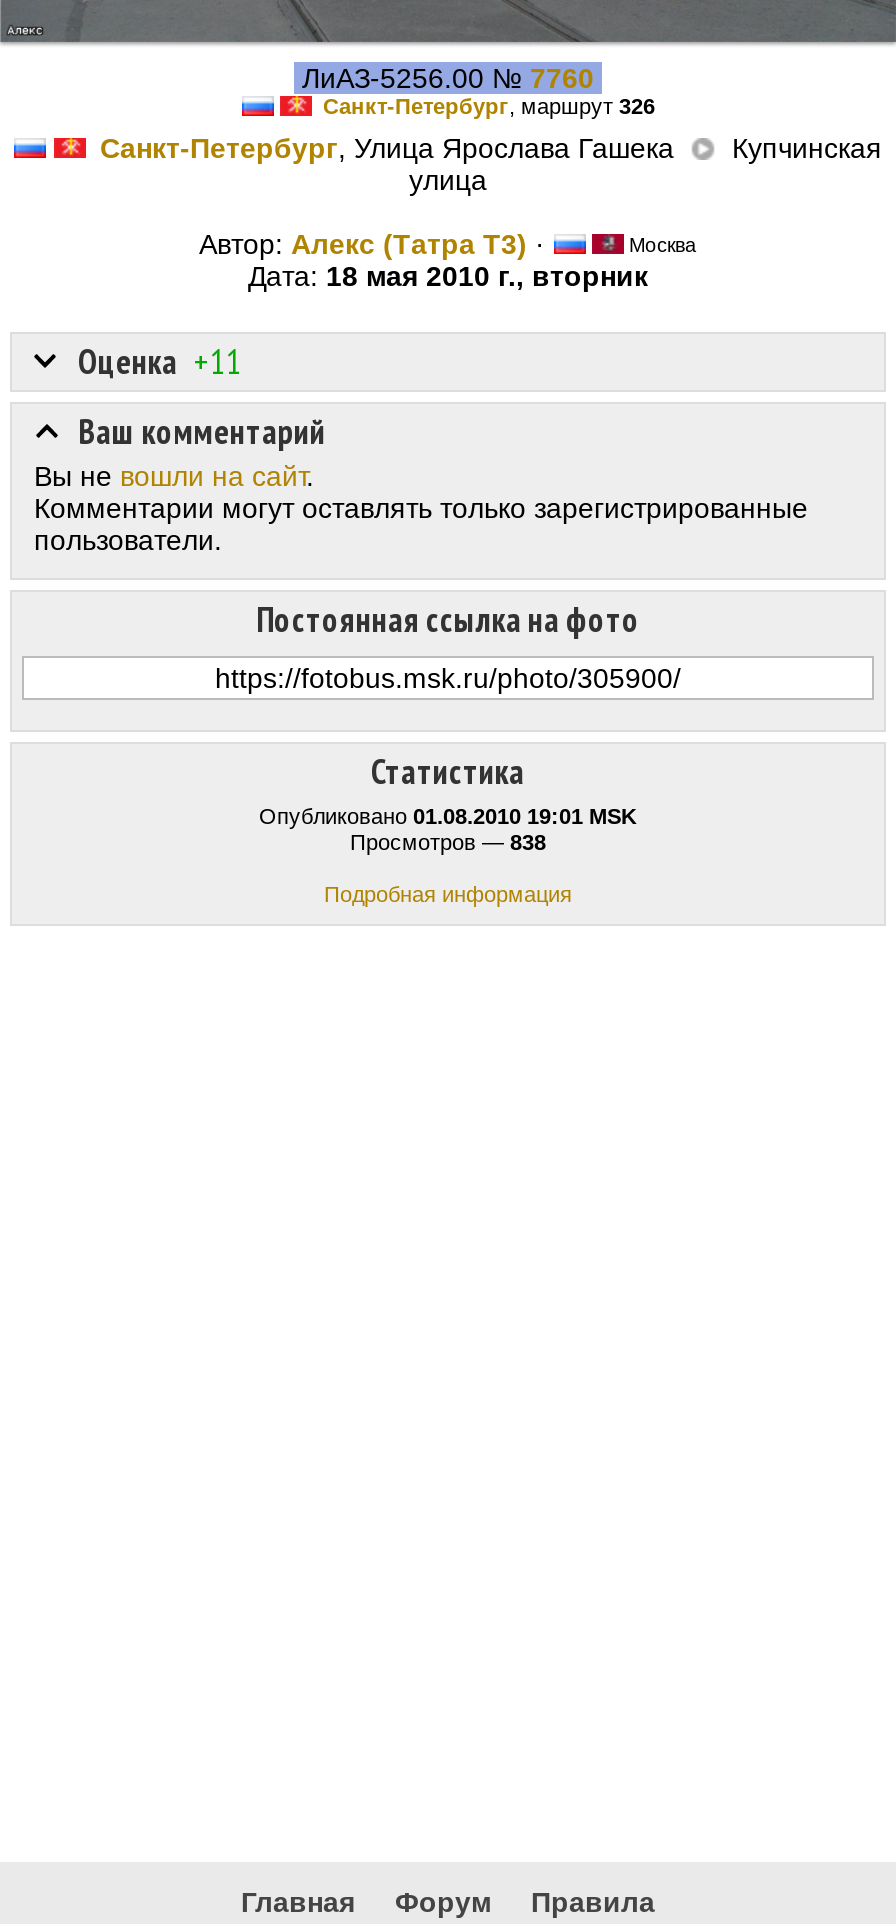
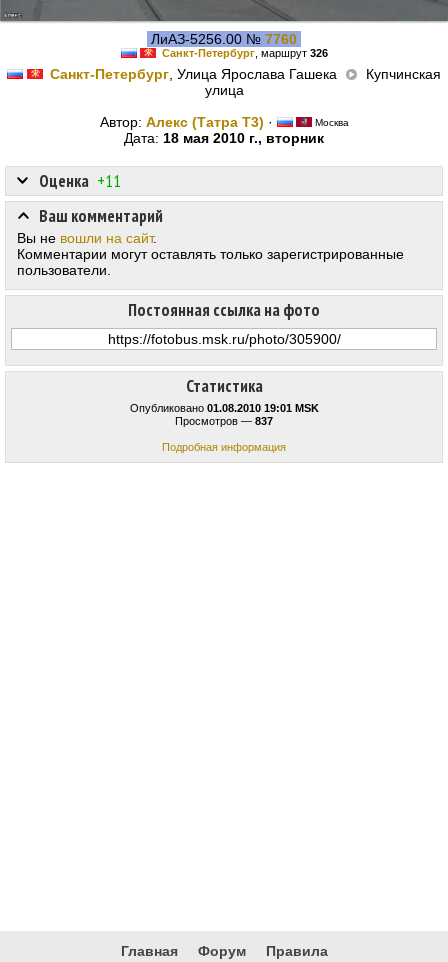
[350,830,546,854] Просмотров — 838 -> [175,415,273,427] Просмотров — 837

